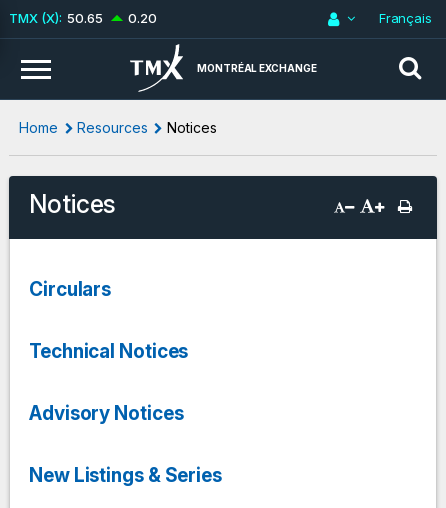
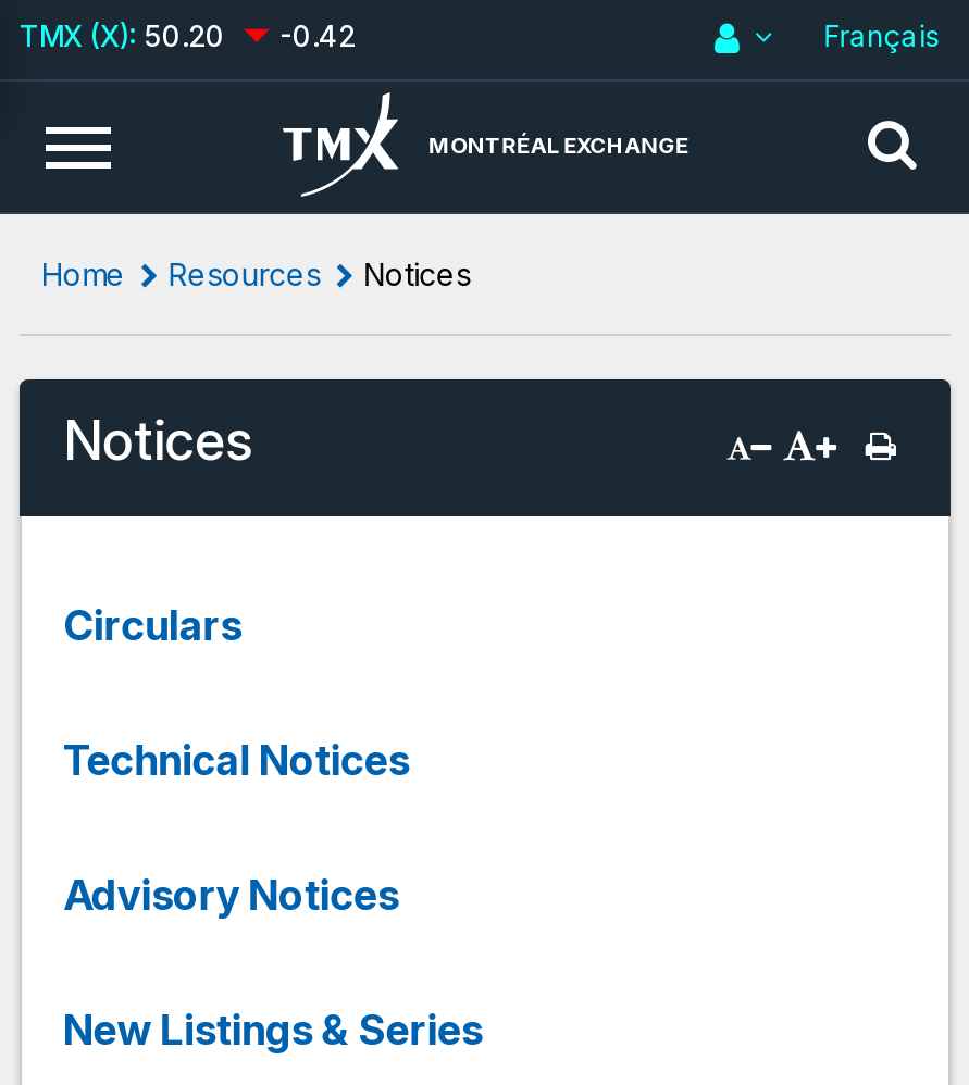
[66,10,102,26] 50.65 -> [145,18,225,53] 50.20
[127,10,156,26] 0.20 -> [279,18,356,53] -0.42

